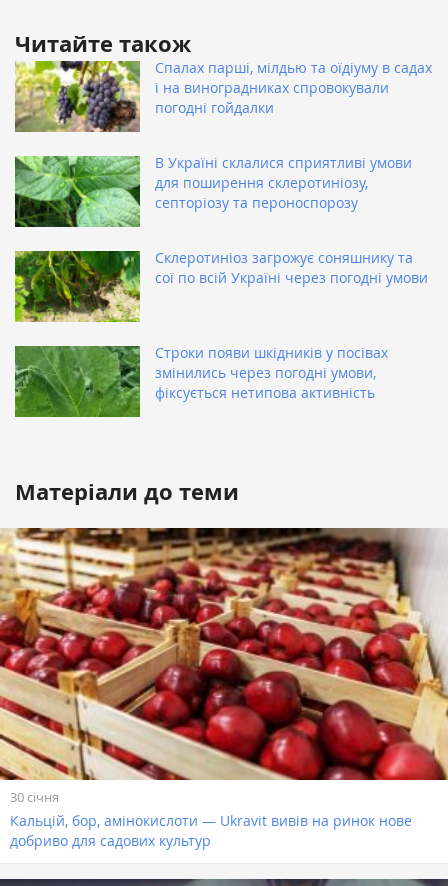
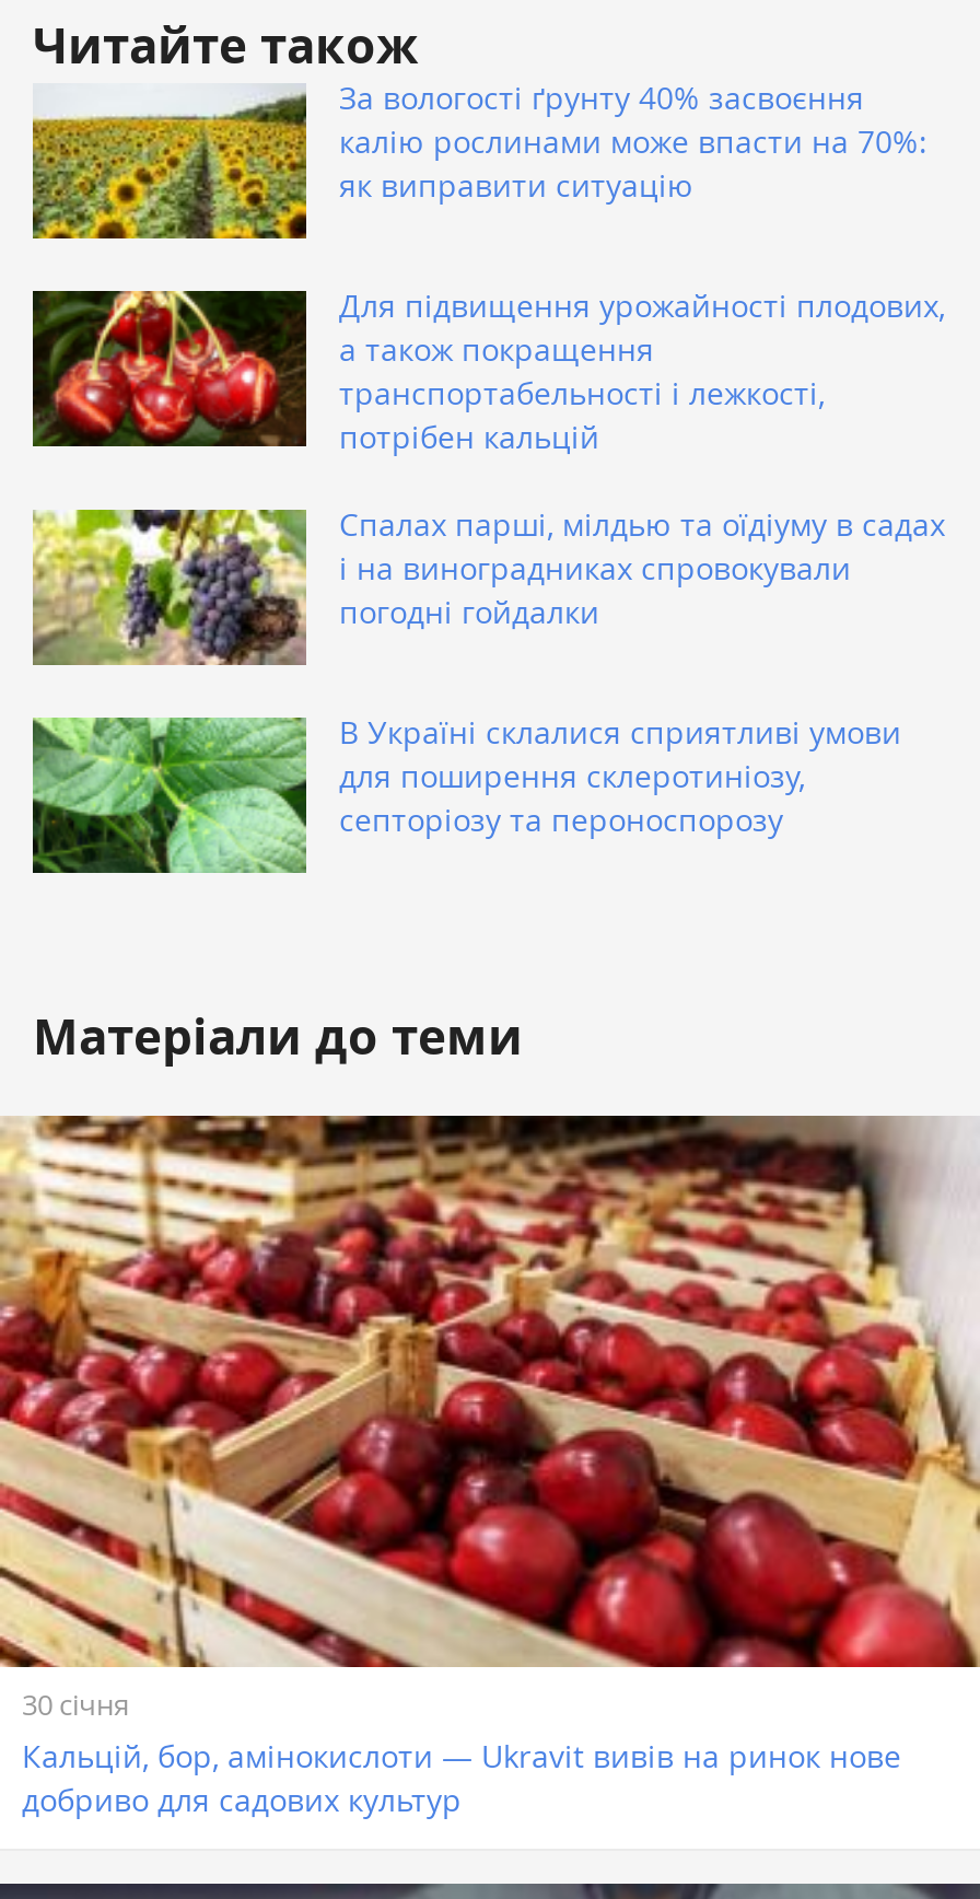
moved [13,58,432,212] -> [28,503,945,840]: [image] | Спалах парші, мілдью та оїдіуму в садах | і на виноградниках спровокували | погодні гойдалки | В Україні склалися сприятливі умови | для поширення склеротиніозу, | септоріозу та пероноспорозу
none -> [33,76,945,457] [image] | За вологості ґрунту 40% засвоєння | калію рослинами може впасти на 70%: | як виправити ситуацію | Для підвищення урожайності плодових, | а також покращення | транспортабельності і лежкості, | потрібен кальцій
none -> [33,289,308,448] [image]
[14,248,428,322] [image] | Склеротиніоз загрожує соняшнику та | сої по всій Україні через погодні умови -> none
[14,343,388,417] [image] | Строки появи шкідників у посівах | змінились через погодні умови, | фіксується нетипова активність -> none

